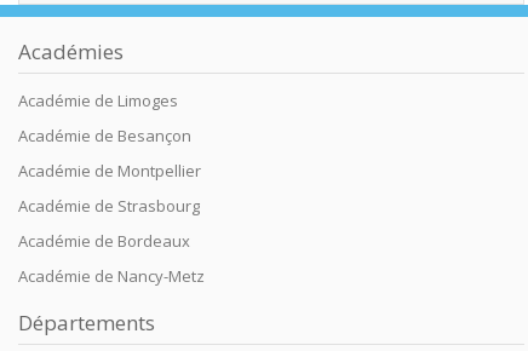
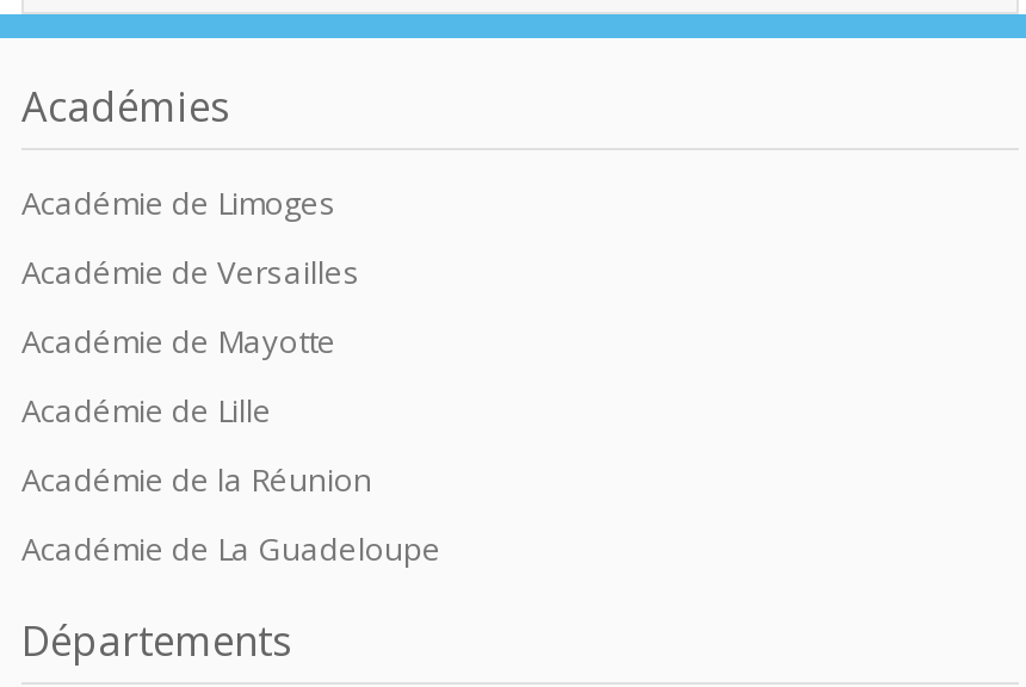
[18,125,191,146] Académie de Besançon -> [21,250,360,293] Académie de Versailles
[18,160,201,182] Académie de Montpellier -> [21,320,336,363] Académie de Mayotte
[18,195,200,217] Académie de Strasbourg -> [21,389,272,432] Académie de Lille
[18,230,190,252] Académie de Bordeaux -> [21,458,372,501] Académie de la Réunion
[18,265,205,287] Académie de Nancy-Metz -> [21,527,441,570] Académie de La Guadeloupe

